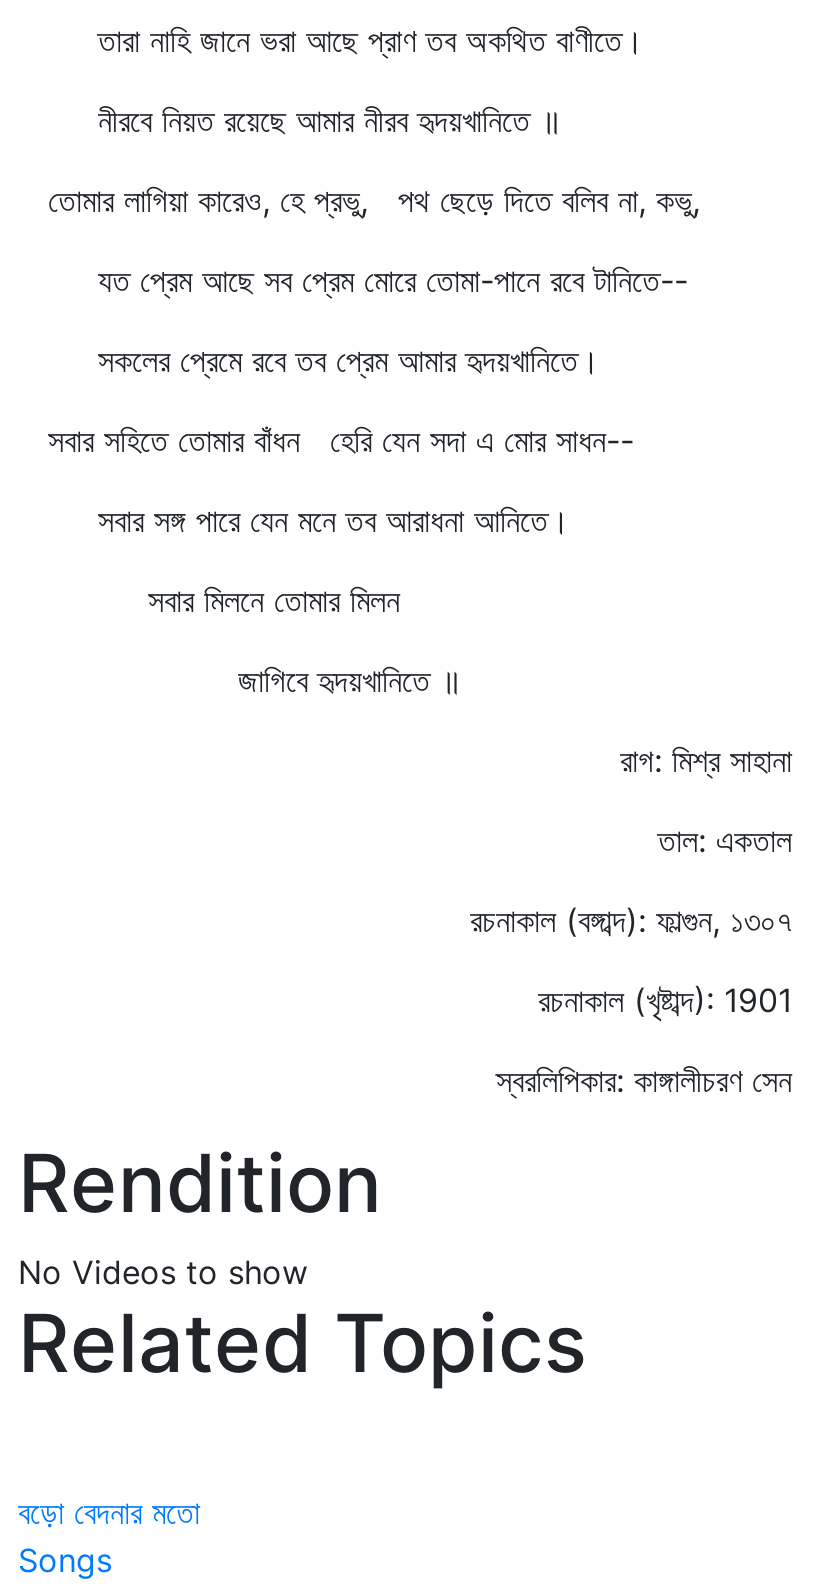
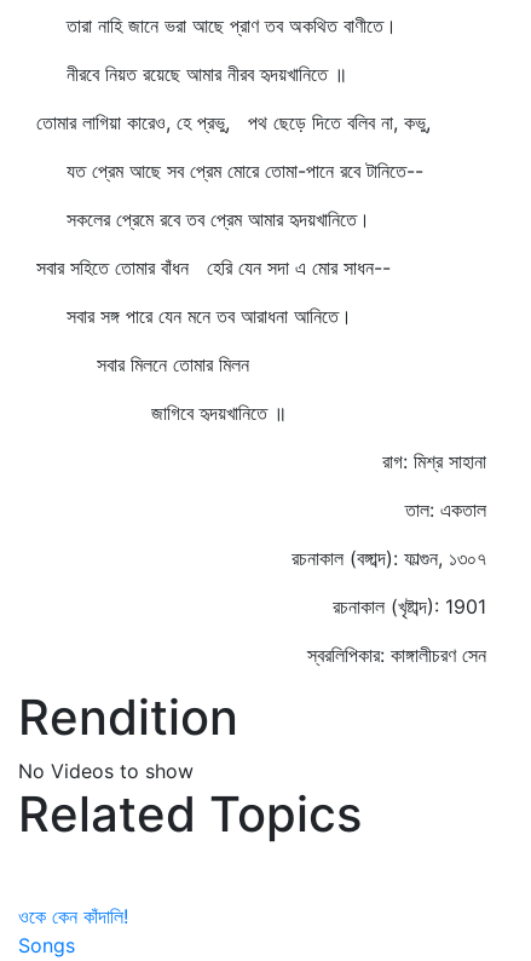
[18,1492,200,1532] বড়ো বেদনার মতো -> [18,904,128,928] ওকে কেন কাঁদালি!

